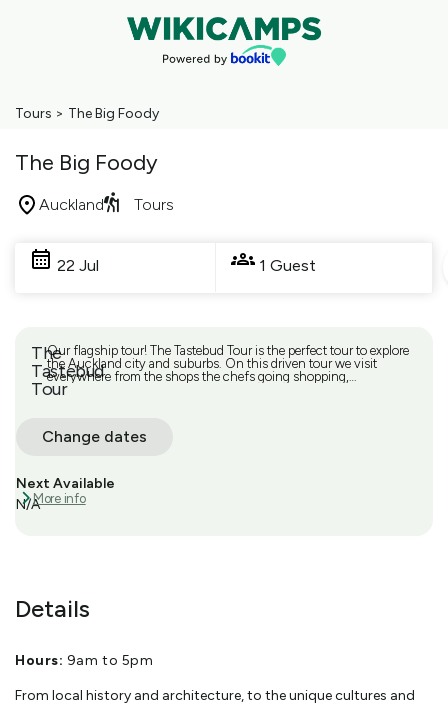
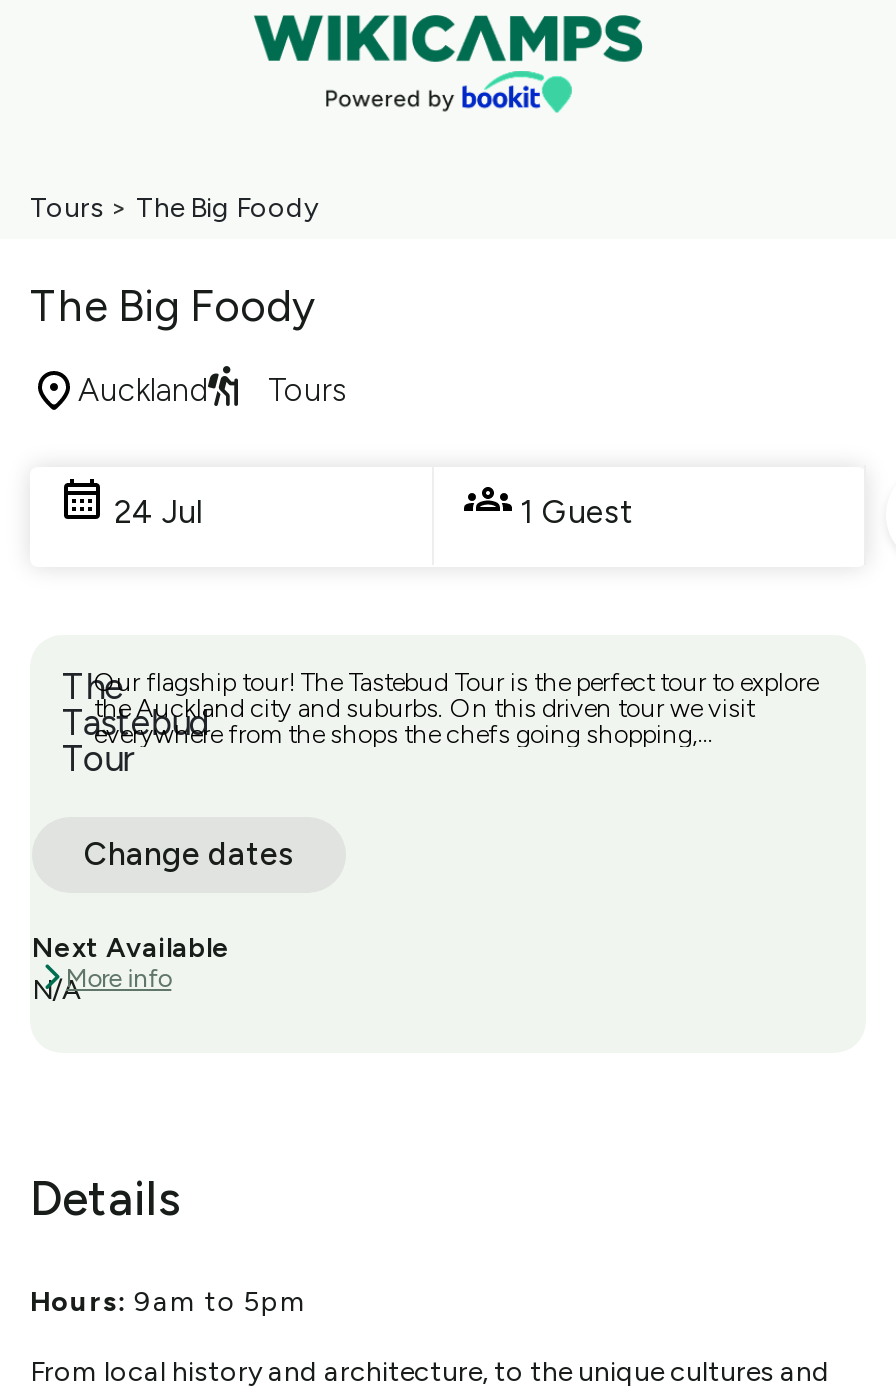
[57,256,99,275] 22 Jul -> [114,493,202,531] 24 Jul

